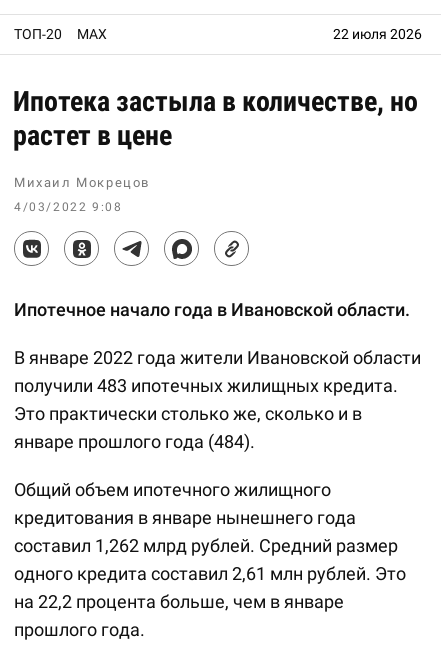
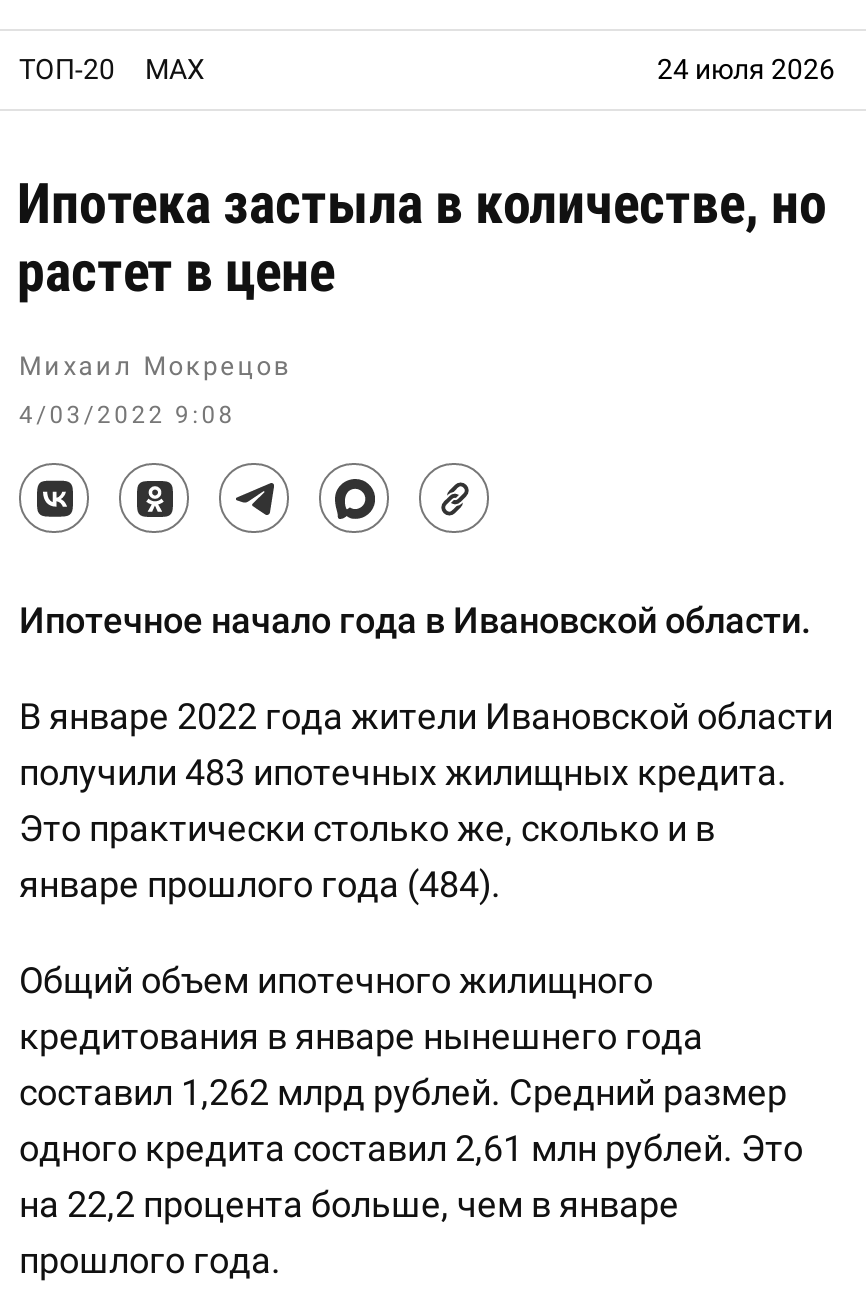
[333,26,422,42] 22 июля 2026 -> [657,53,835,85] 24 июля 2026

